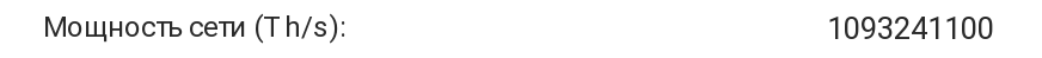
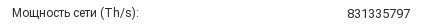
[827,12,994,47] 1093241100 -> [347,6,410,21] 831335797

